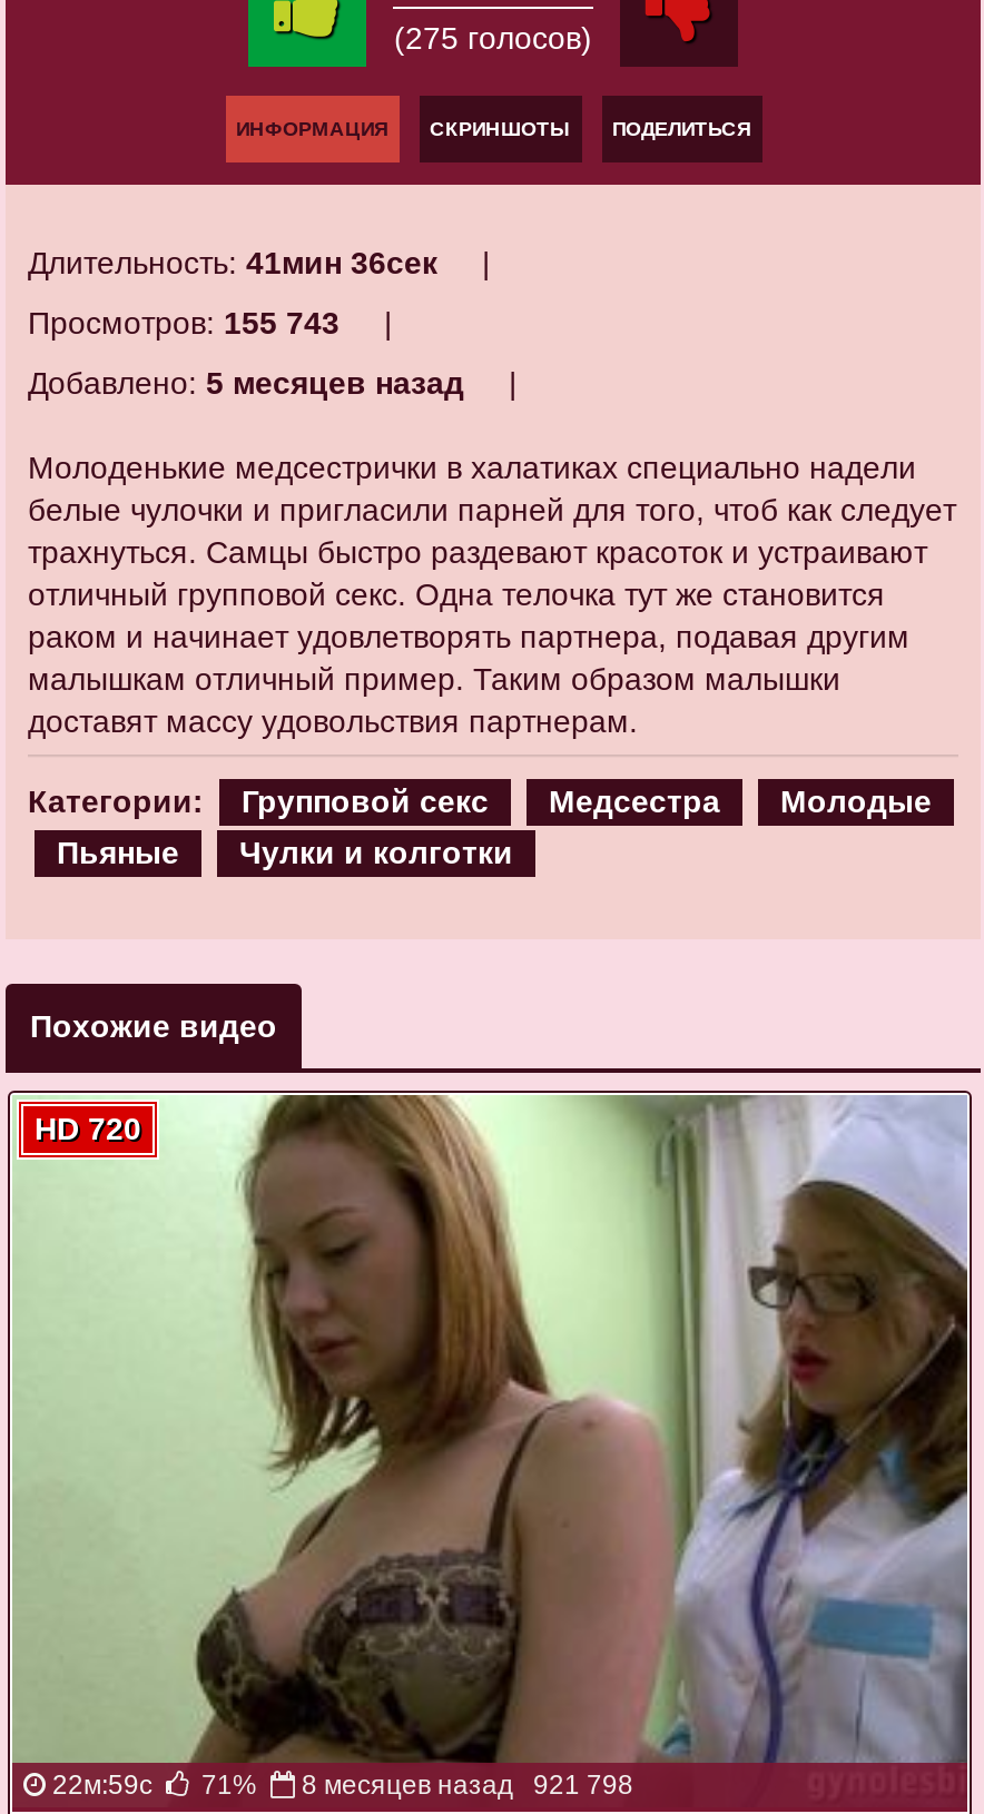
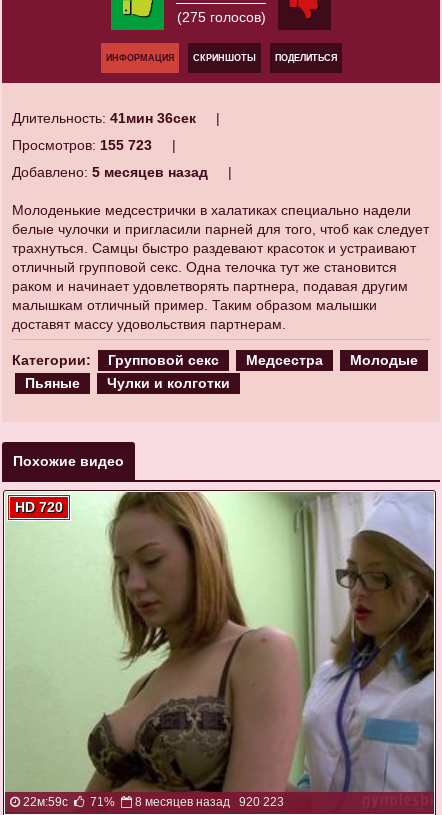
[28,304,340,340] Просмотров: 155 743 -> [12,137,152,153] Просмотров: 155 723
[302,1769,633,1800] 8 месяцев назад 921 798 -> [135,795,284,809] 8 месяцев назад 920 223

